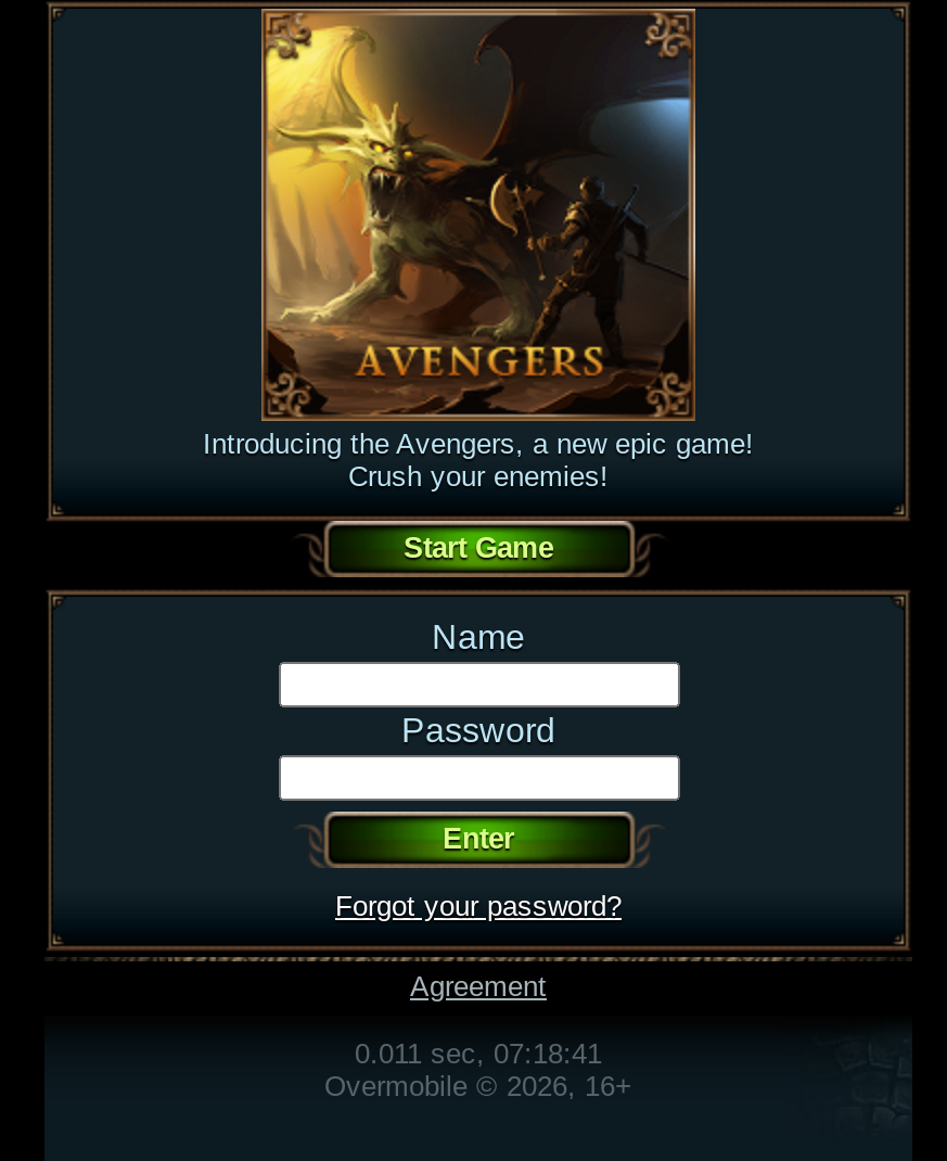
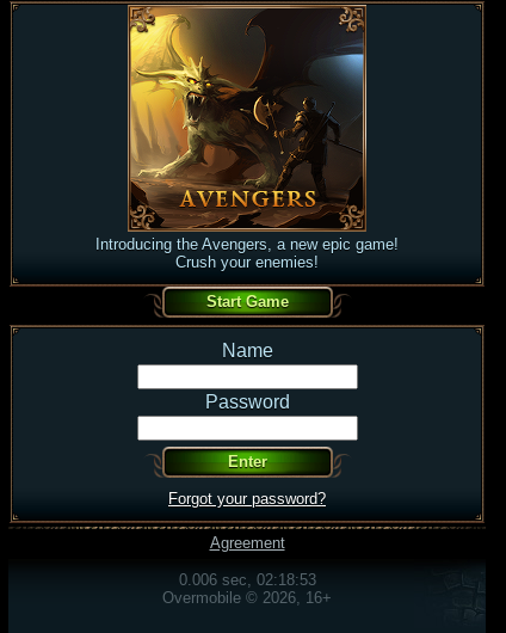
[355,1036,602,1069] 0.011 sec, 07:18:41 -> [178,570,316,588] 0.006 sec, 02:18:53

